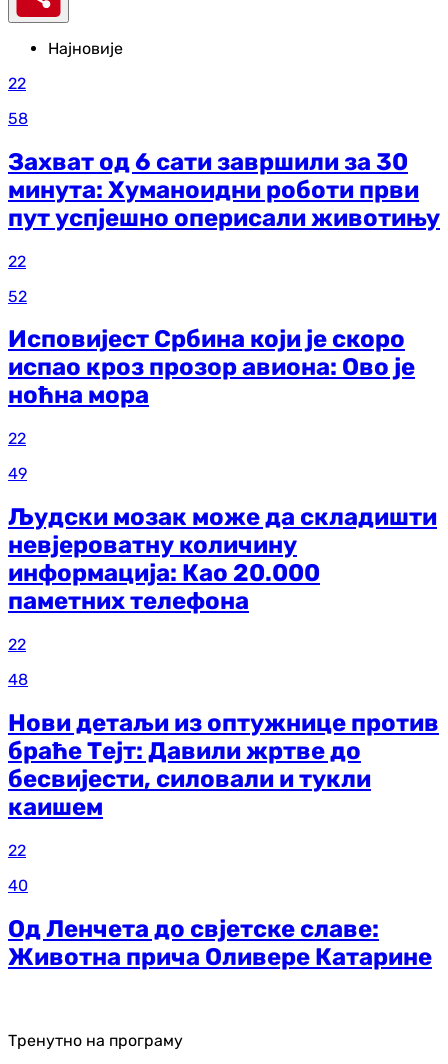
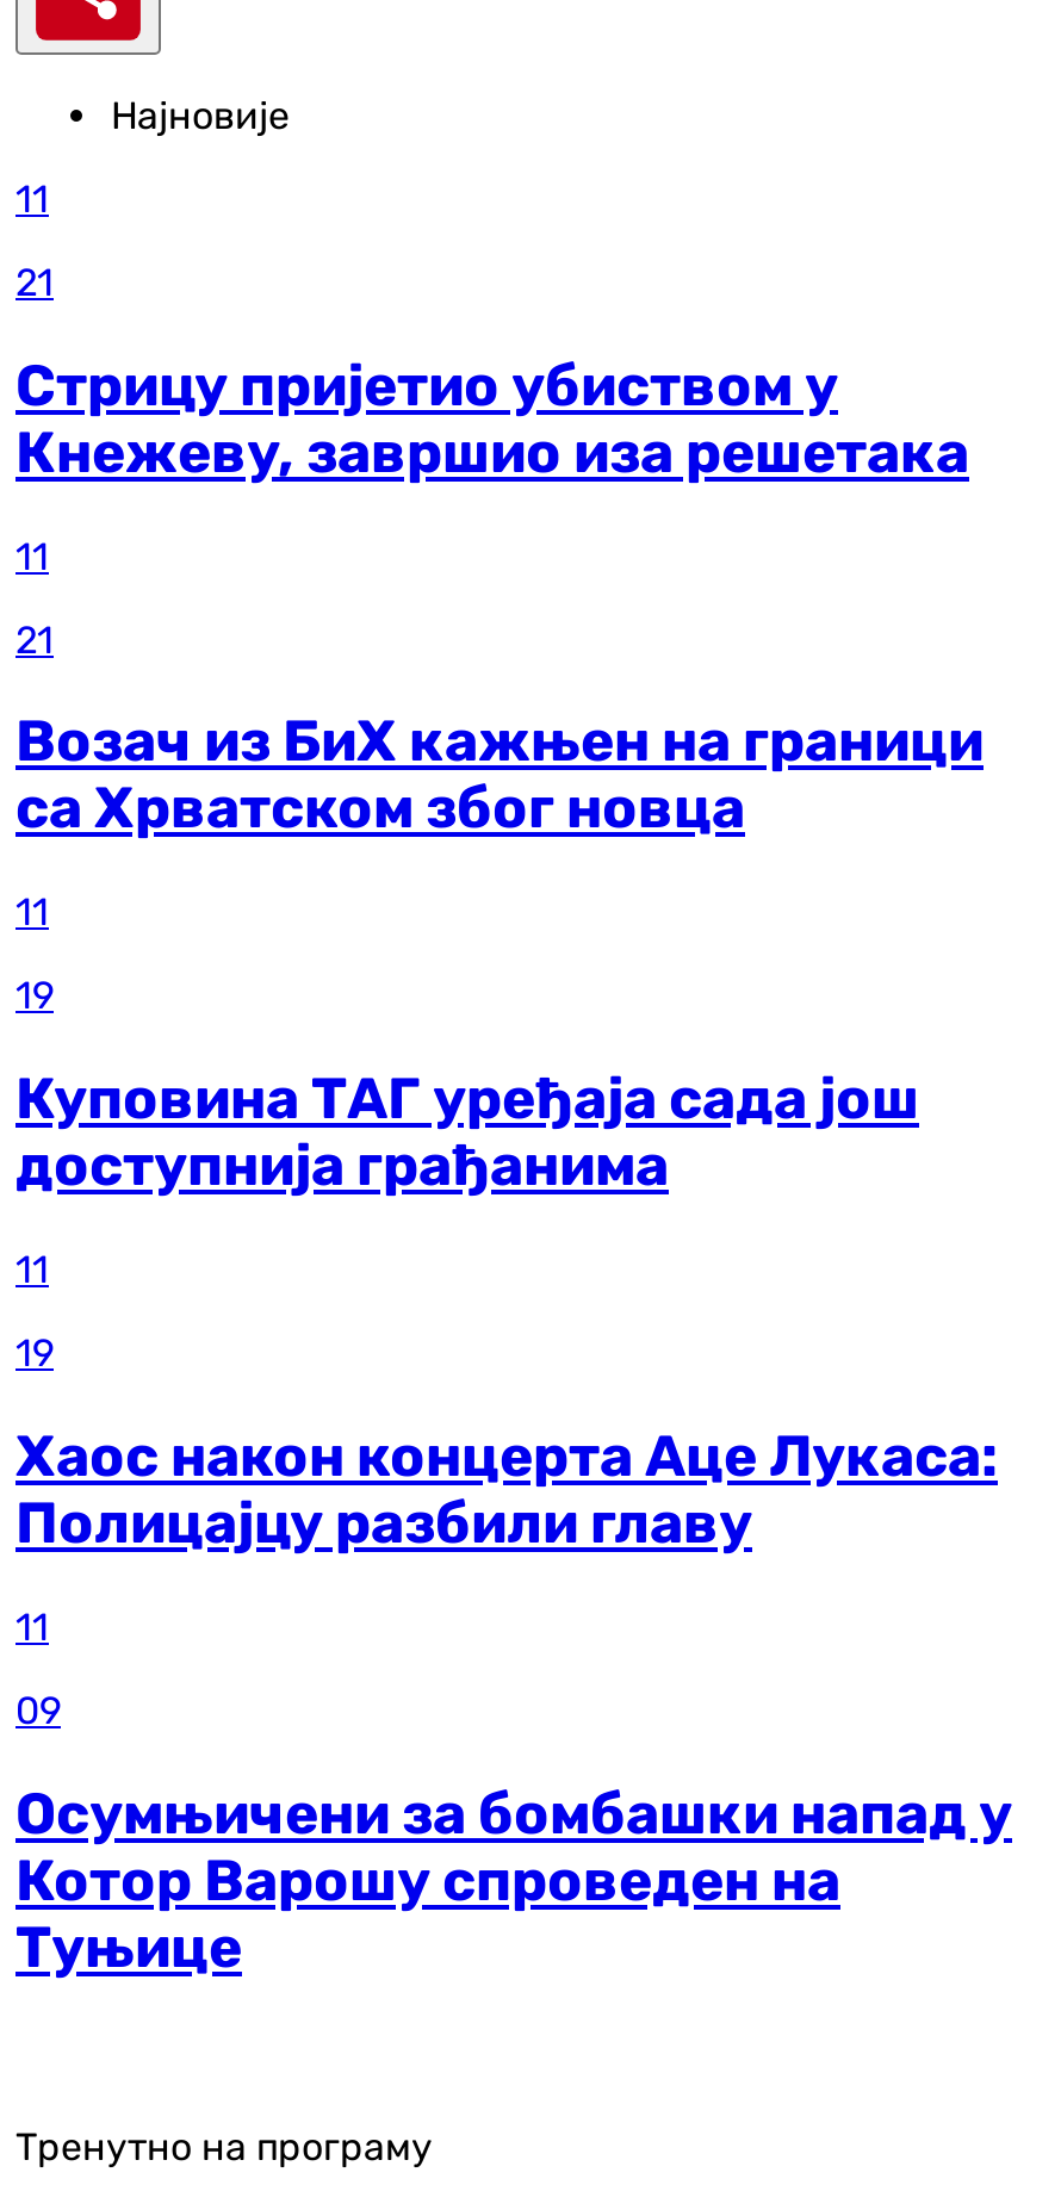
[8,74,26,93] 22 -> [15,176,49,221] 11
[8,109,28,128] 58 -> [15,259,54,304] 21
[8,148,440,232] Захват од 6 сати завршили за 30 | минута: Хуманоидни роботи први | пут успјешно оперисали животињу -> [15,352,969,485] Стрицу пријетио убиством у | Кнежеву, завршио иза решетака
[8,251,26,270] 22 -> [15,533,49,578] 11
[8,286,27,305] 52 -> [15,616,54,662] 21
[8,325,415,409] Исповијест Србина који је скоро | испао кроз прозор авиона: Ово је | ноћна мора -> [15,709,984,843] Возач из БиХ кажњен на граници | са Хрватском због новца
[8,429,26,448] 22 -> [15,890,49,935] 11
[8,464,27,483] 49 -> [15,973,54,1019] 19
[8,503,437,615] Људски мозак може да складишти | невјероватну количину | информација: Као 20.000 | паметних телефона -> [15,1066,919,1200] Куповина ТАГ уређаја сада још | доступнија грађанима
[8,635,26,654] 22 -> [15,1247,49,1292] 11
[8,670,28,689] 48 -> [15,1331,54,1376] 19
[8,709,439,821] Нови детаљи из оптужнице против | браће Тејт: Давили жртве до | бесвијести, силовали и тукли | каишем -> [15,1423,998,1557] Хаос након концерта Аце Лукаса: | Полицајцу разбили главу
[8,841,26,860] 22 -> [15,1604,49,1650] 11
[8,876,28,895] 40 -> [15,1688,61,1733] 09
[8,915,432,971] Од Ленчета до свјетске славе: | Животна прича Оливере Катарине -> [15,1780,1012,1981] Осумњичени за бомбашки напад у | Котор Варошу спроведен на | Туњице

